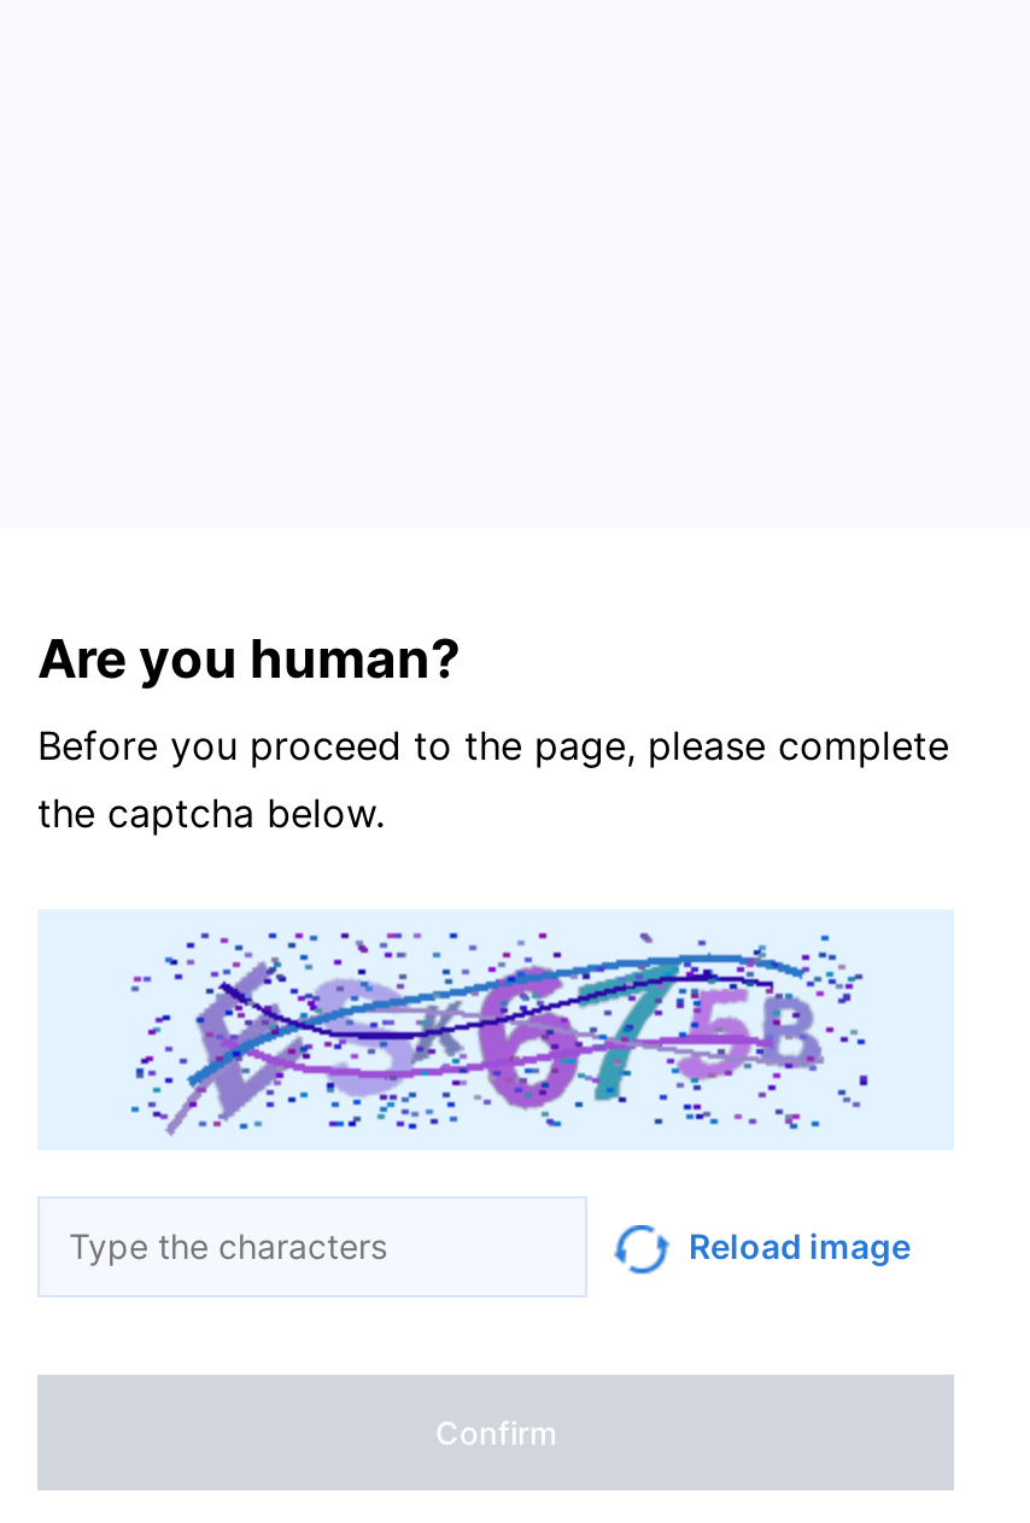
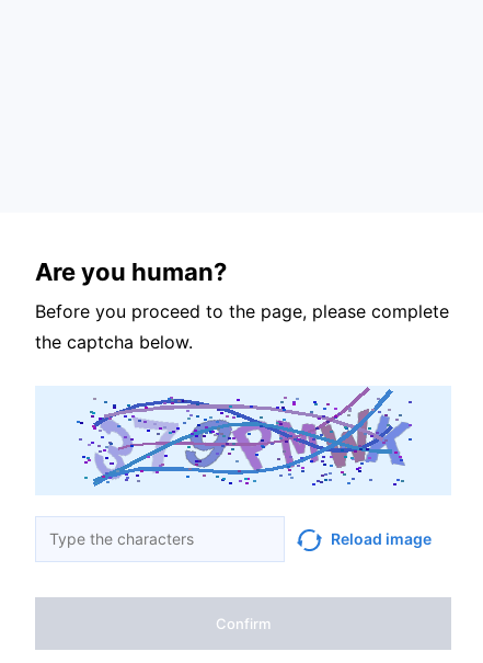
[129,914,870,1136] [image] -> [77,387,413,488] [image]

